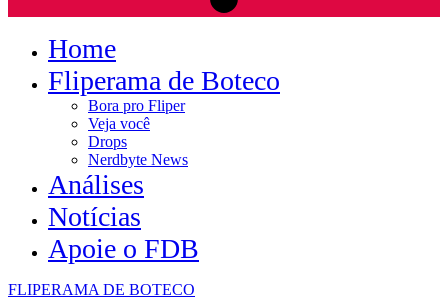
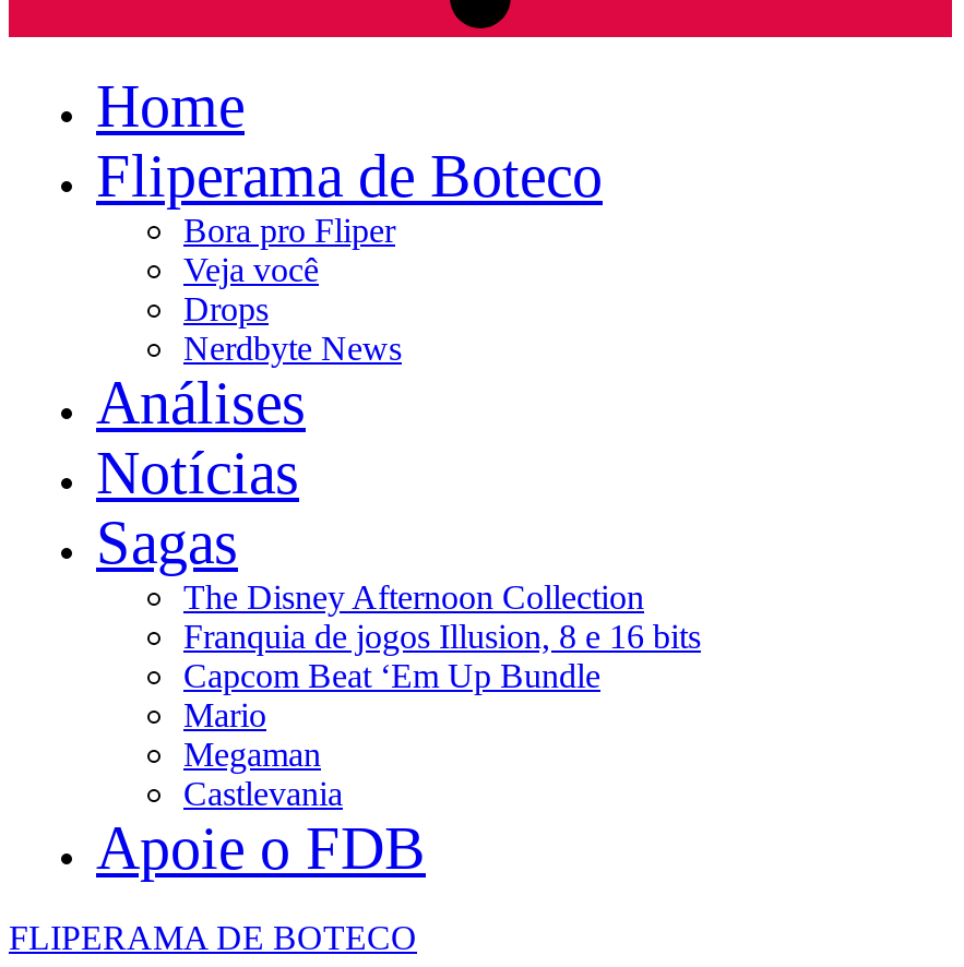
none -> [96,509,701,812] Sagas | The Disney Afternoon Collection | Franquia de jogos Illusion, 8 e 16 bits | Capcom Beat ‘Em Up Bundle | Mario | Megaman | Castlevania

